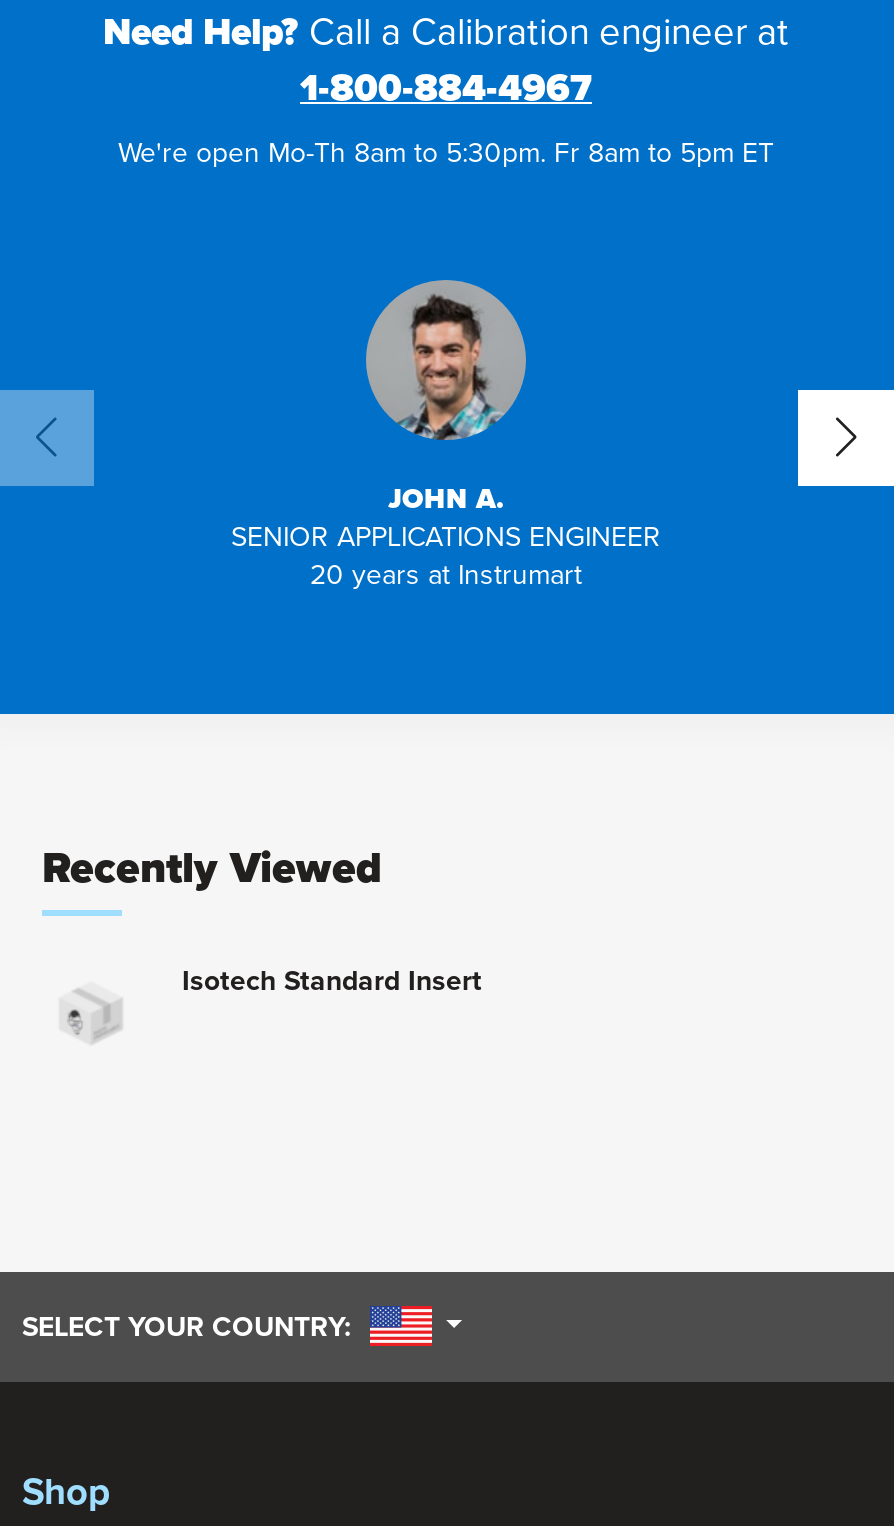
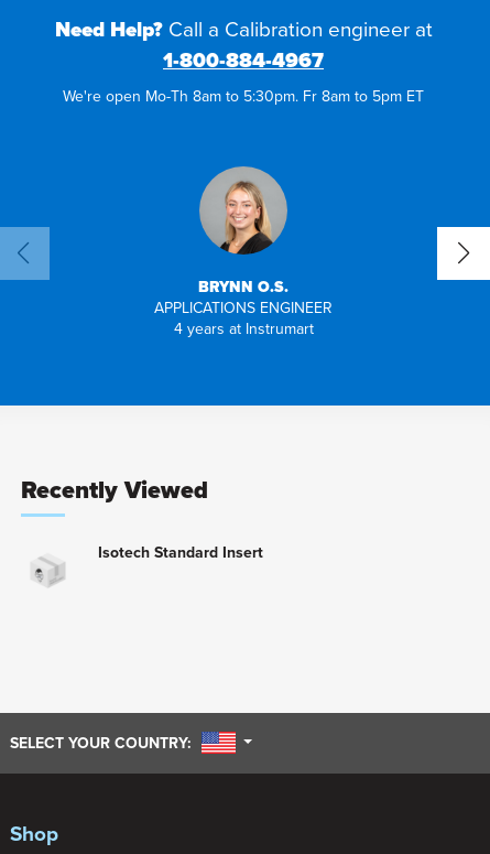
[231,294,661,593] [image] | JOHN A. | SENIOR APPLICATIONS ENGINEER | 20 years at Instrumart -> [154,175,333,339] [image] | BRYNN O.S. | APPLICATIONS ENGINEER | 4 years at Instrumart

